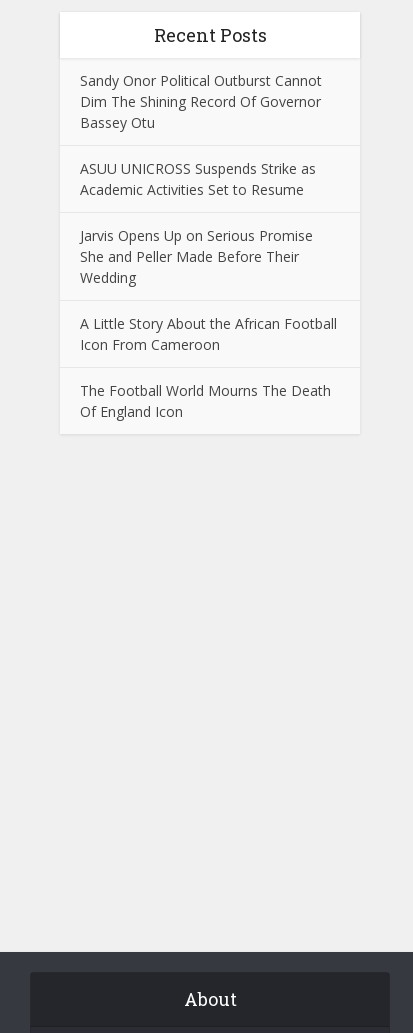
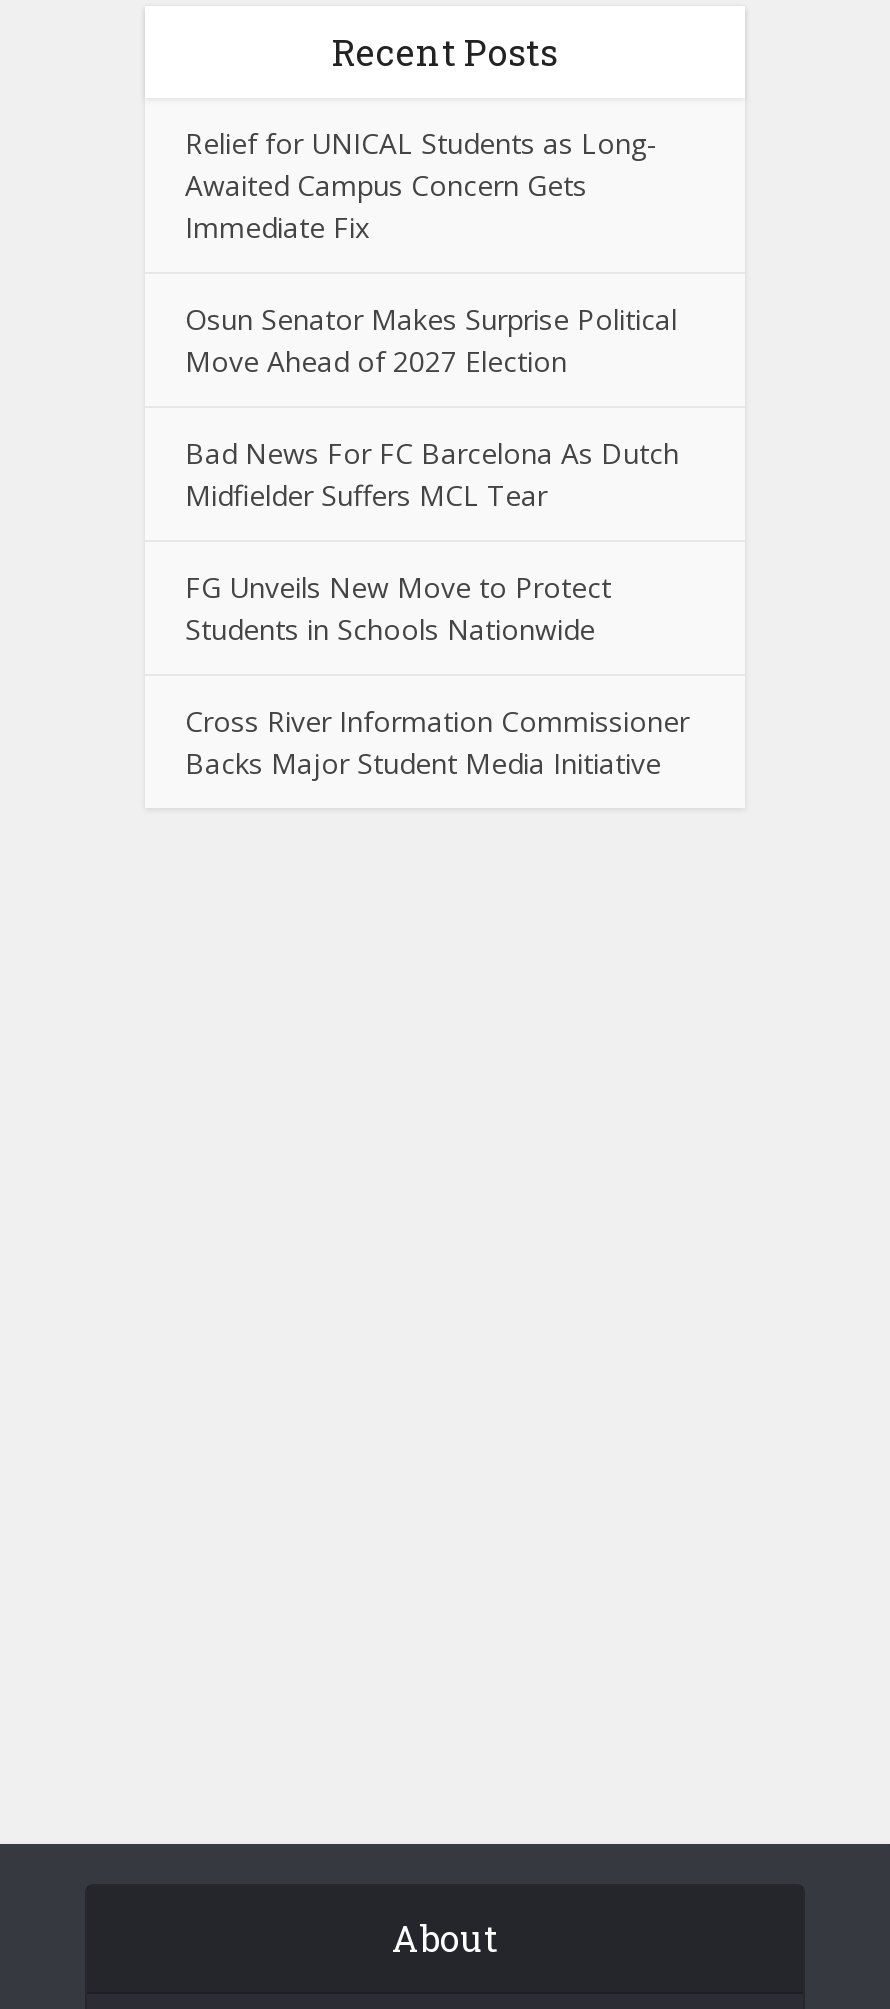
[80,71,322,132] Sandy Onor Political Outburst Cannot | Dim The Shining Record Of Governor | Bassey Otu -> [185,123,657,245] Relief for UNICAL Students as Long- | Awaited Campus Concern Gets | Immediate Fix
[80,159,316,199] ASUU UNICROSS Suspends Strike as | Academic Activities Set to Resume -> [185,299,677,379] Osun Senator Makes Surprise Political | Move Ahead of 2027 Election
[80,226,313,287] Jarvis Opens Up on Serious Promise | She and Peller Made Before Their | Wedding -> [185,433,679,513] Bad News For FC Barcelona As Dutch | Midfielder Suffers MCL Tear
[80,314,337,354] A Little Story About the African Football | Icon From Cameroon -> [185,567,611,647] FG Unveils New Move to Protect | Students in Schools Nationwide
[80,381,331,421] The Football World Mourns The Death | Of England Icon -> [185,701,689,781] Cross River Information Commissioner | Backs Major Student Media Initiative

